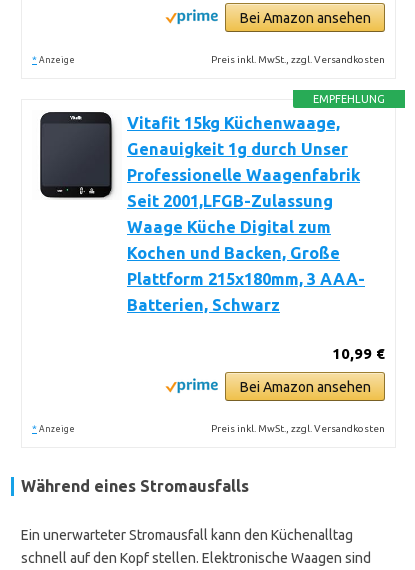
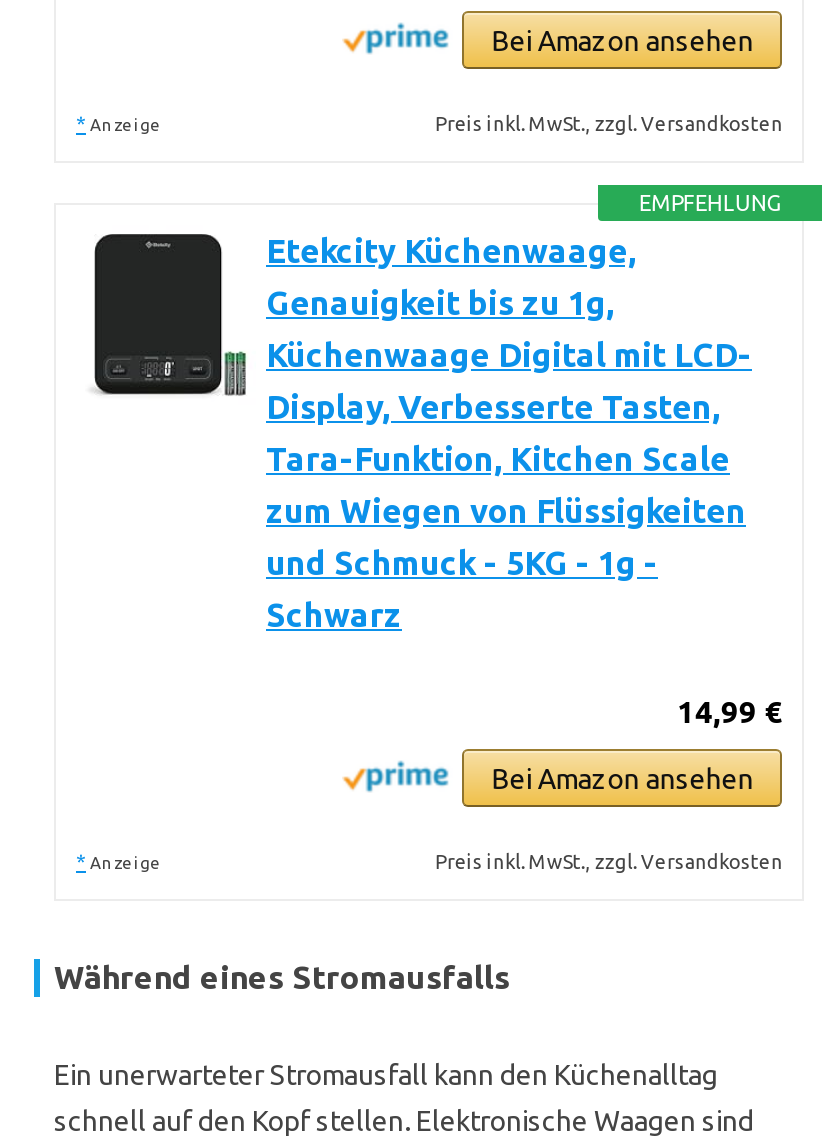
[40,111,365,314] [image] | Vitafit 15kg Küchenwaage, | Genauigkeit 1g durch Unser | Professionelle Waagenfabrik | Seit 2001,LFGB-Zulassung | Waage Küche Digital zum | Kochen und Backen, Große | Plattform 215x180mm, 3 AAA- | Batterien, Schwarz -> [94,229,752,633] [image] | Etekcity Küchenwaage, | Genauigkeit bis zu 1g, | Küchenwaage Digital mit LCD- | Display, Verbesserte Tasten, | Tara-Funktion, Kitchen Scale | zum Wiegen von Flüssigkeiten | und Schmuck - 5KG - 1g - | Schwarz
[332,345,385,362] 10,99 € -> [677,695,783,729] 14,99 €

